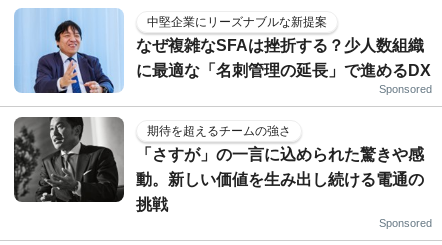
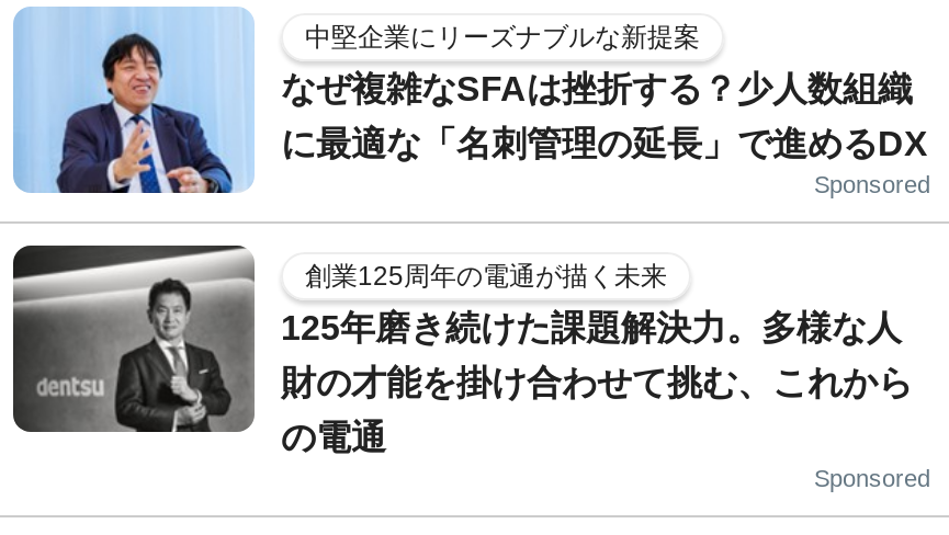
[14,117,424,202] [image] | 「さすが」の一言に込められた驚きや感 -> [13,243,902,434] [image] | 125年磨き続けた課題解決力。多様な人
[147,123,291,137] 期待を超えるチームの強さ -> [305,260,667,291] 創業125周年の電通が描く未来
[136,170,424,187] 動。新しい価値を生み出し続ける電通の -> [281,363,913,400] 財の才能を掛け合わせて挑む、これから
[136,195,168,212] 挑戦 -> [281,418,386,455] の電通

